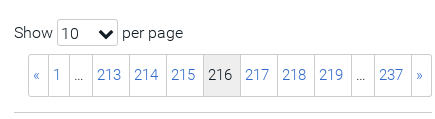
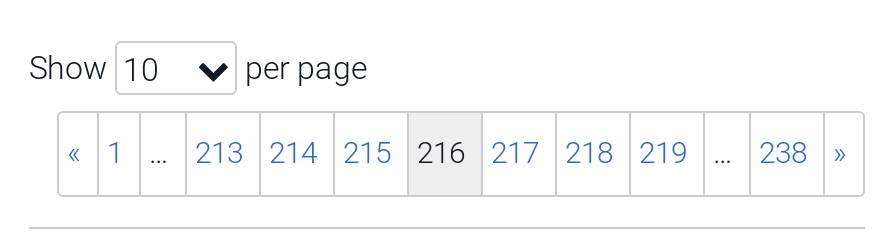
[379,66,403,84] 237 -> [759,136,807,172] 238

